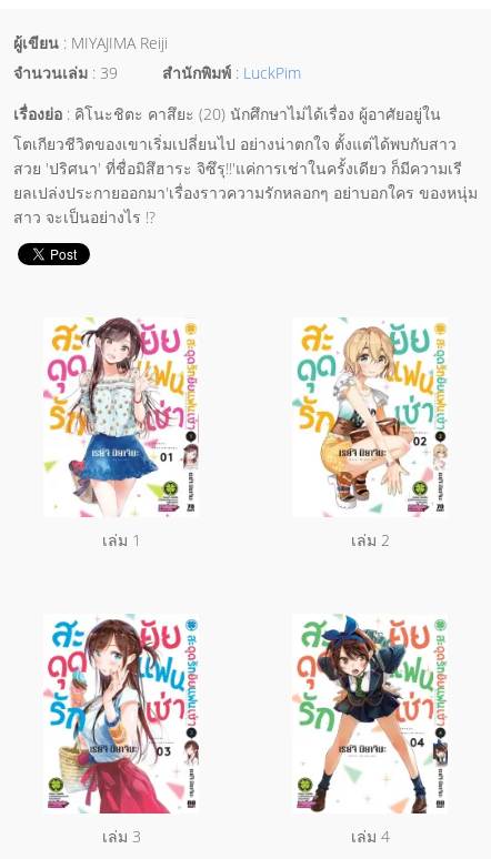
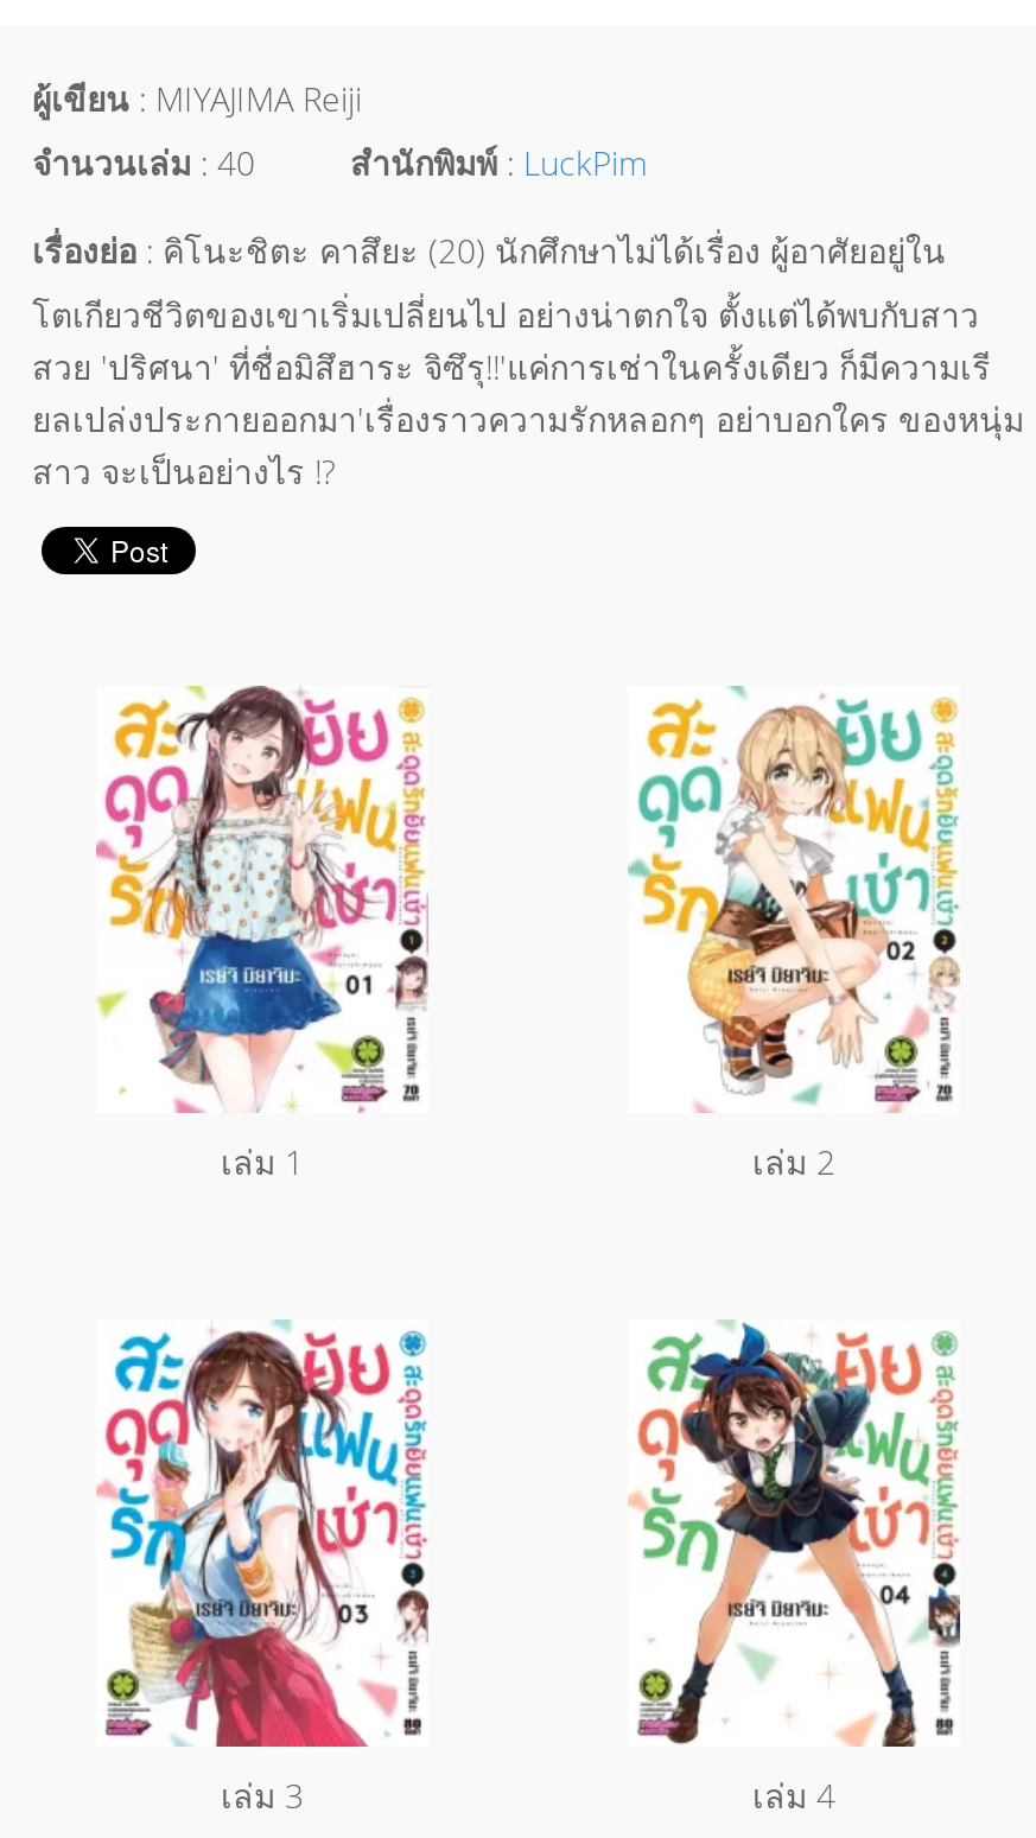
[13,62,122,83] จำนวนเล่ม: 39 -> [32,140,265,185] จำนวนเล่ม: 40

